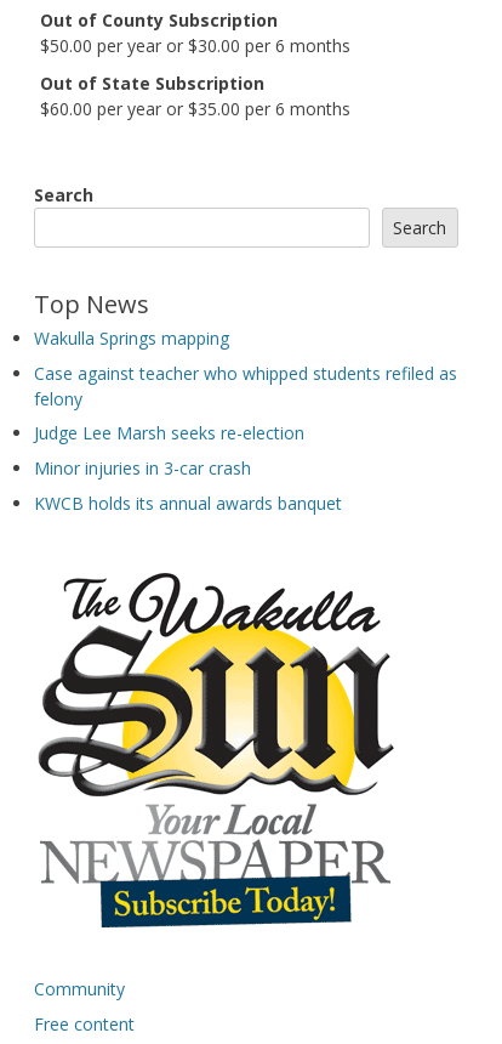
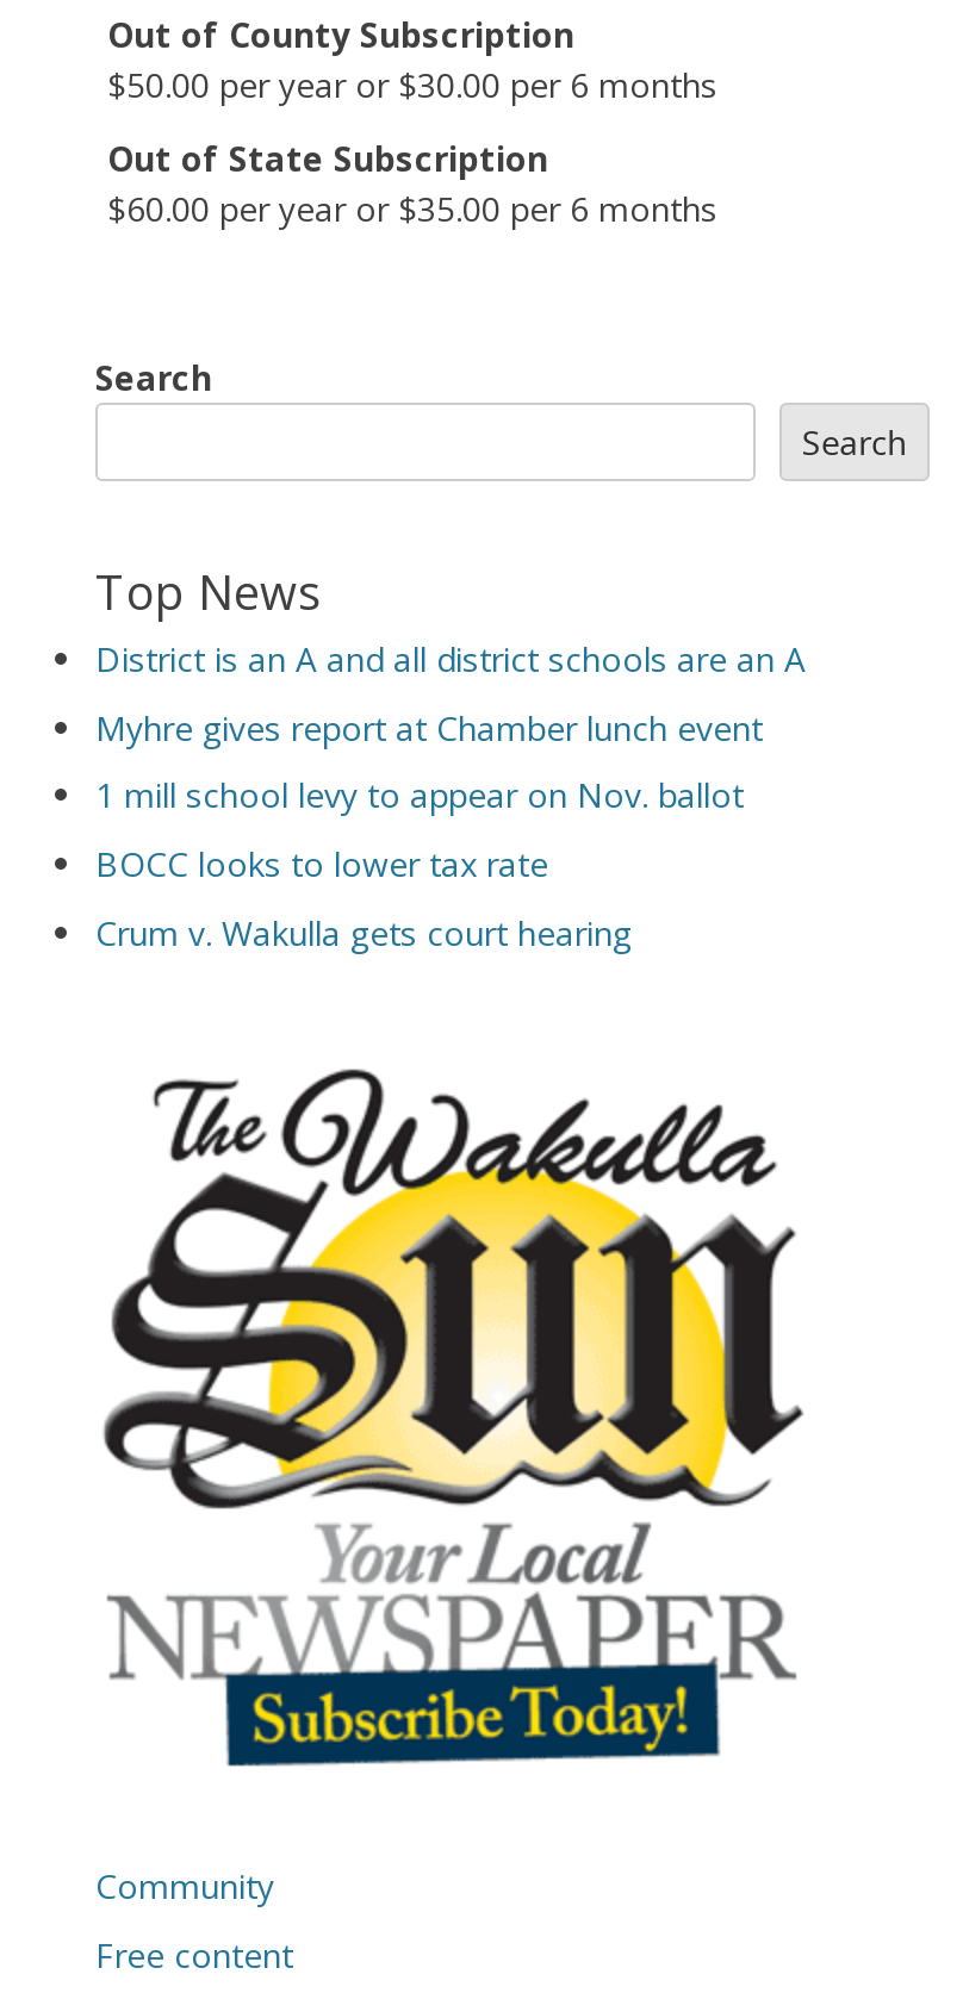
[34,327,229,350] Wakulla Springs mapping -> [95,636,806,681] District is an A and all district schools are an A
[34,361,457,410] Case against teacher who whipped students refiled as | felony -> [95,705,763,750] Myhre gives report at Chamber lunch event
[34,422,304,445] Judge Lee Marsh seeks re-election -> [95,773,744,818] 1 mill school levy to appear on Nov. ballot
[34,457,251,480] Minor injuries in 3-car crash -> [95,841,548,887] BOCC looks to lower tax rate
[34,491,342,514] KWCB holds its annual awards banquet -> [95,910,632,955] Crum v. Wakulla gets court hearing

